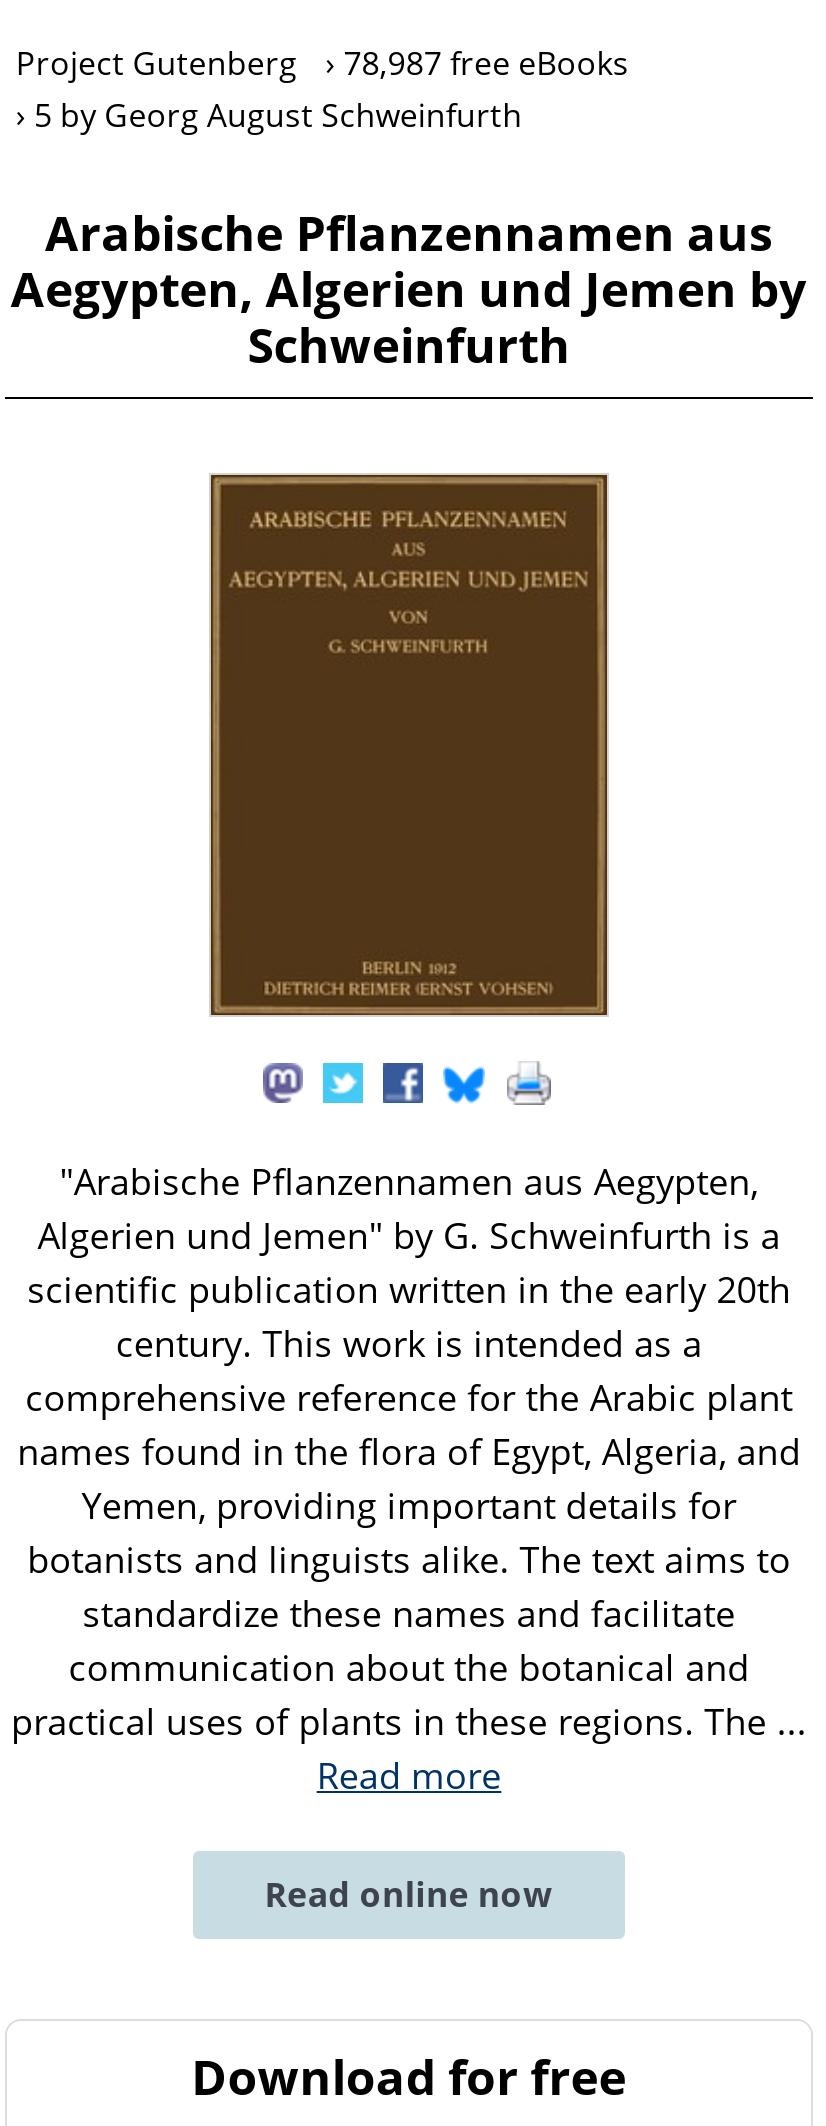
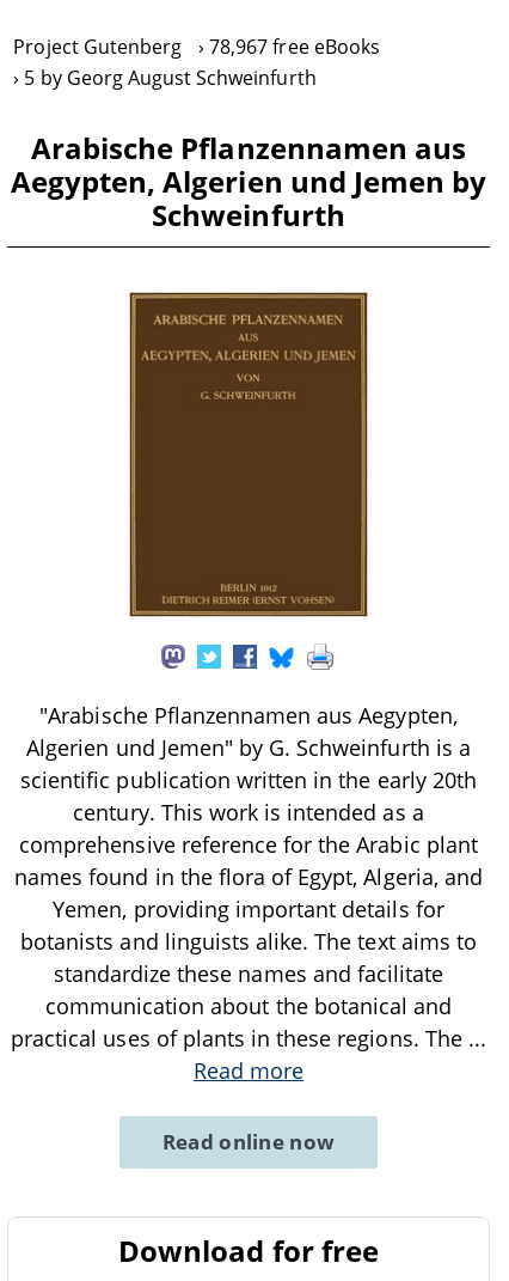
[16,41,629,85] Project Gutenberg 78,987 free eBooks -> [14,33,380,60] Project Gutenberg 78,967 free eBooks

